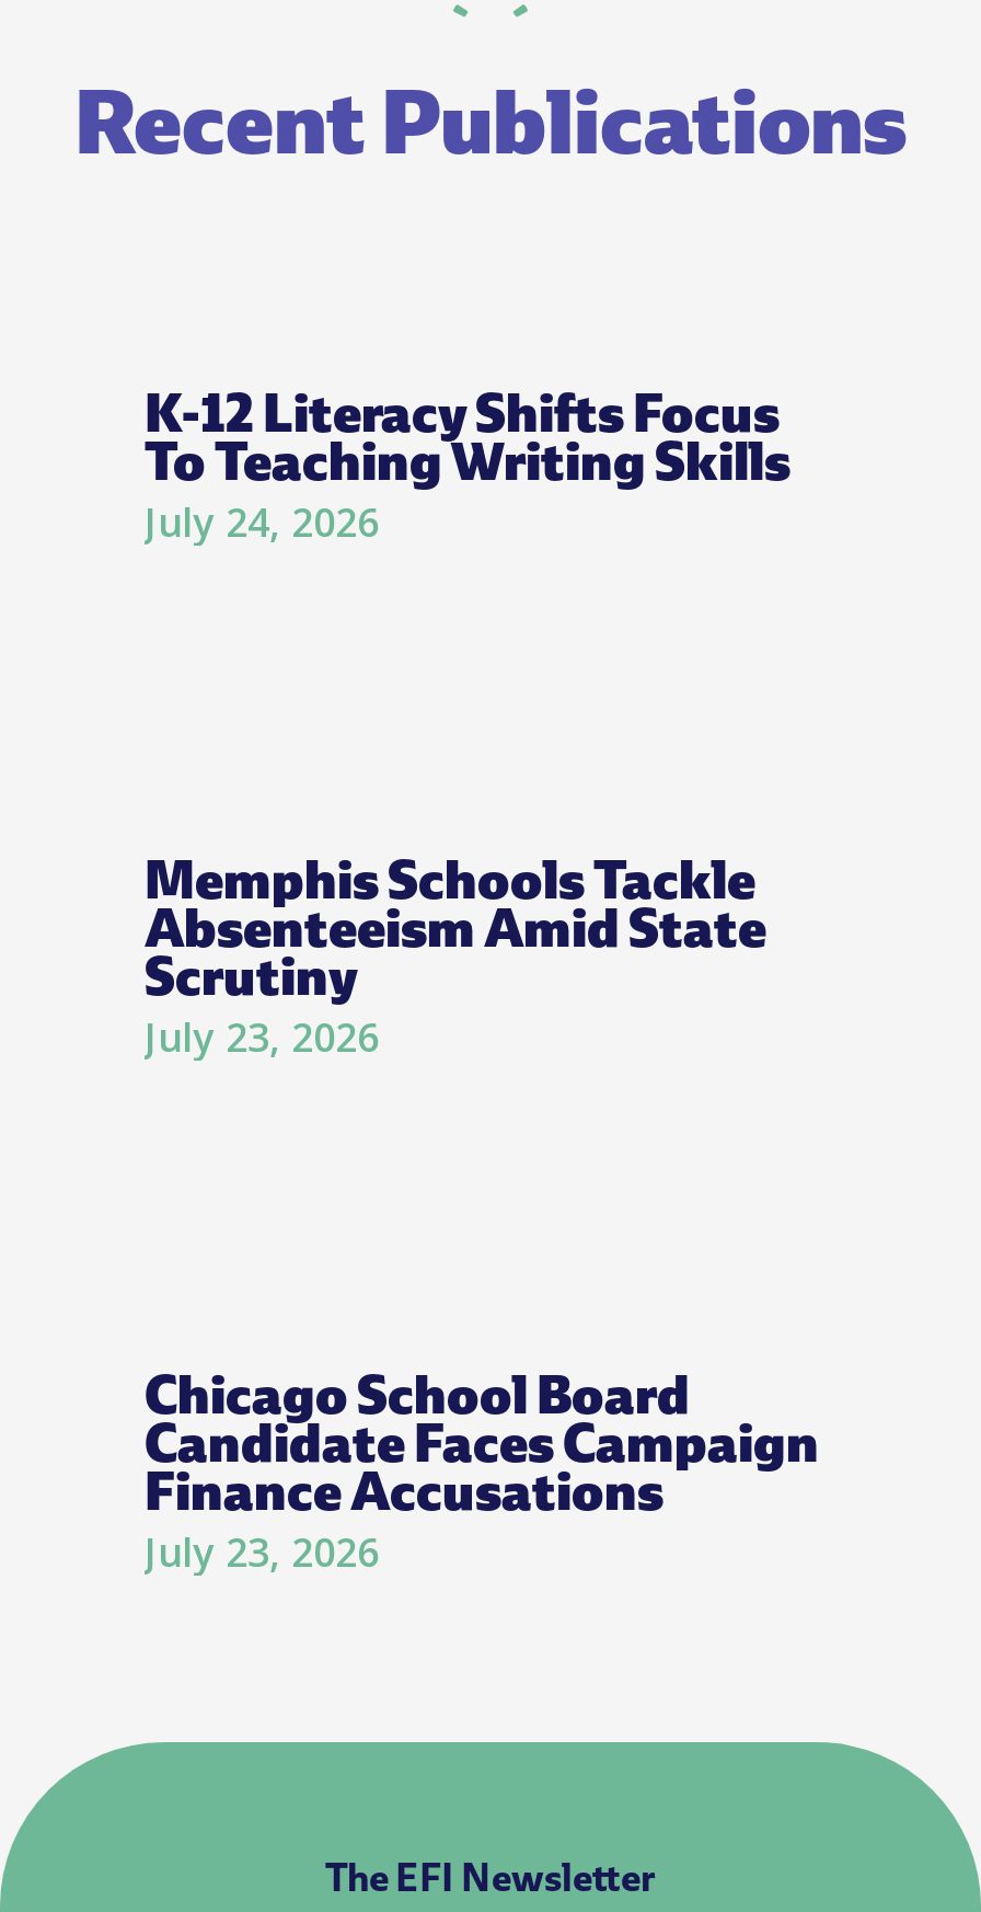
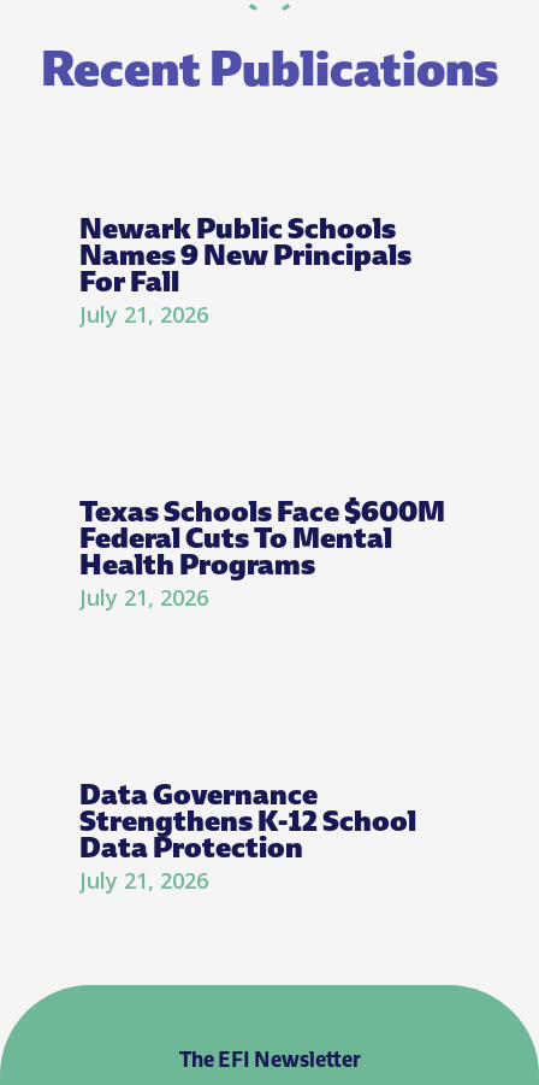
[145,377,790,548] K-12 Literacy Shifts Focus | To Teaching Writing Skills | July 24, 2026 -> [79,208,411,329] Newark Public Schools | Names 9 New Principals | For Fall | July 21, 2026
[145,843,766,1063] Memphis Schools Tackle | Absenteeism Amid State | Scrutiny | July 23, 2026 -> [79,491,445,612] Texas Schools Face $600M | Federal Cuts To Mental | Health Programs | July 21, 2026
[145,1358,819,1578] Chicago School Board | Candidate Faces Campaign | Finance Accusations | July 23, 2026 -> [79,774,416,895] Data Governance | Strengthens K-12 School | Data Protection | July 21, 2026

